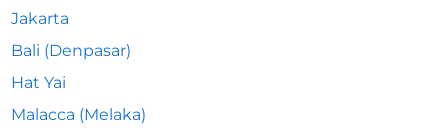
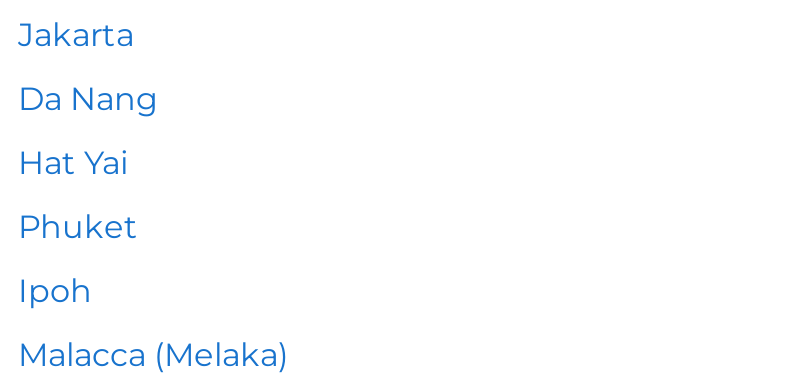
[11,41,131,60] Bali (Denpasar) -> [18,80,158,118] Da Nang
none -> [18,208,138,310] Phuket | Ipoh

